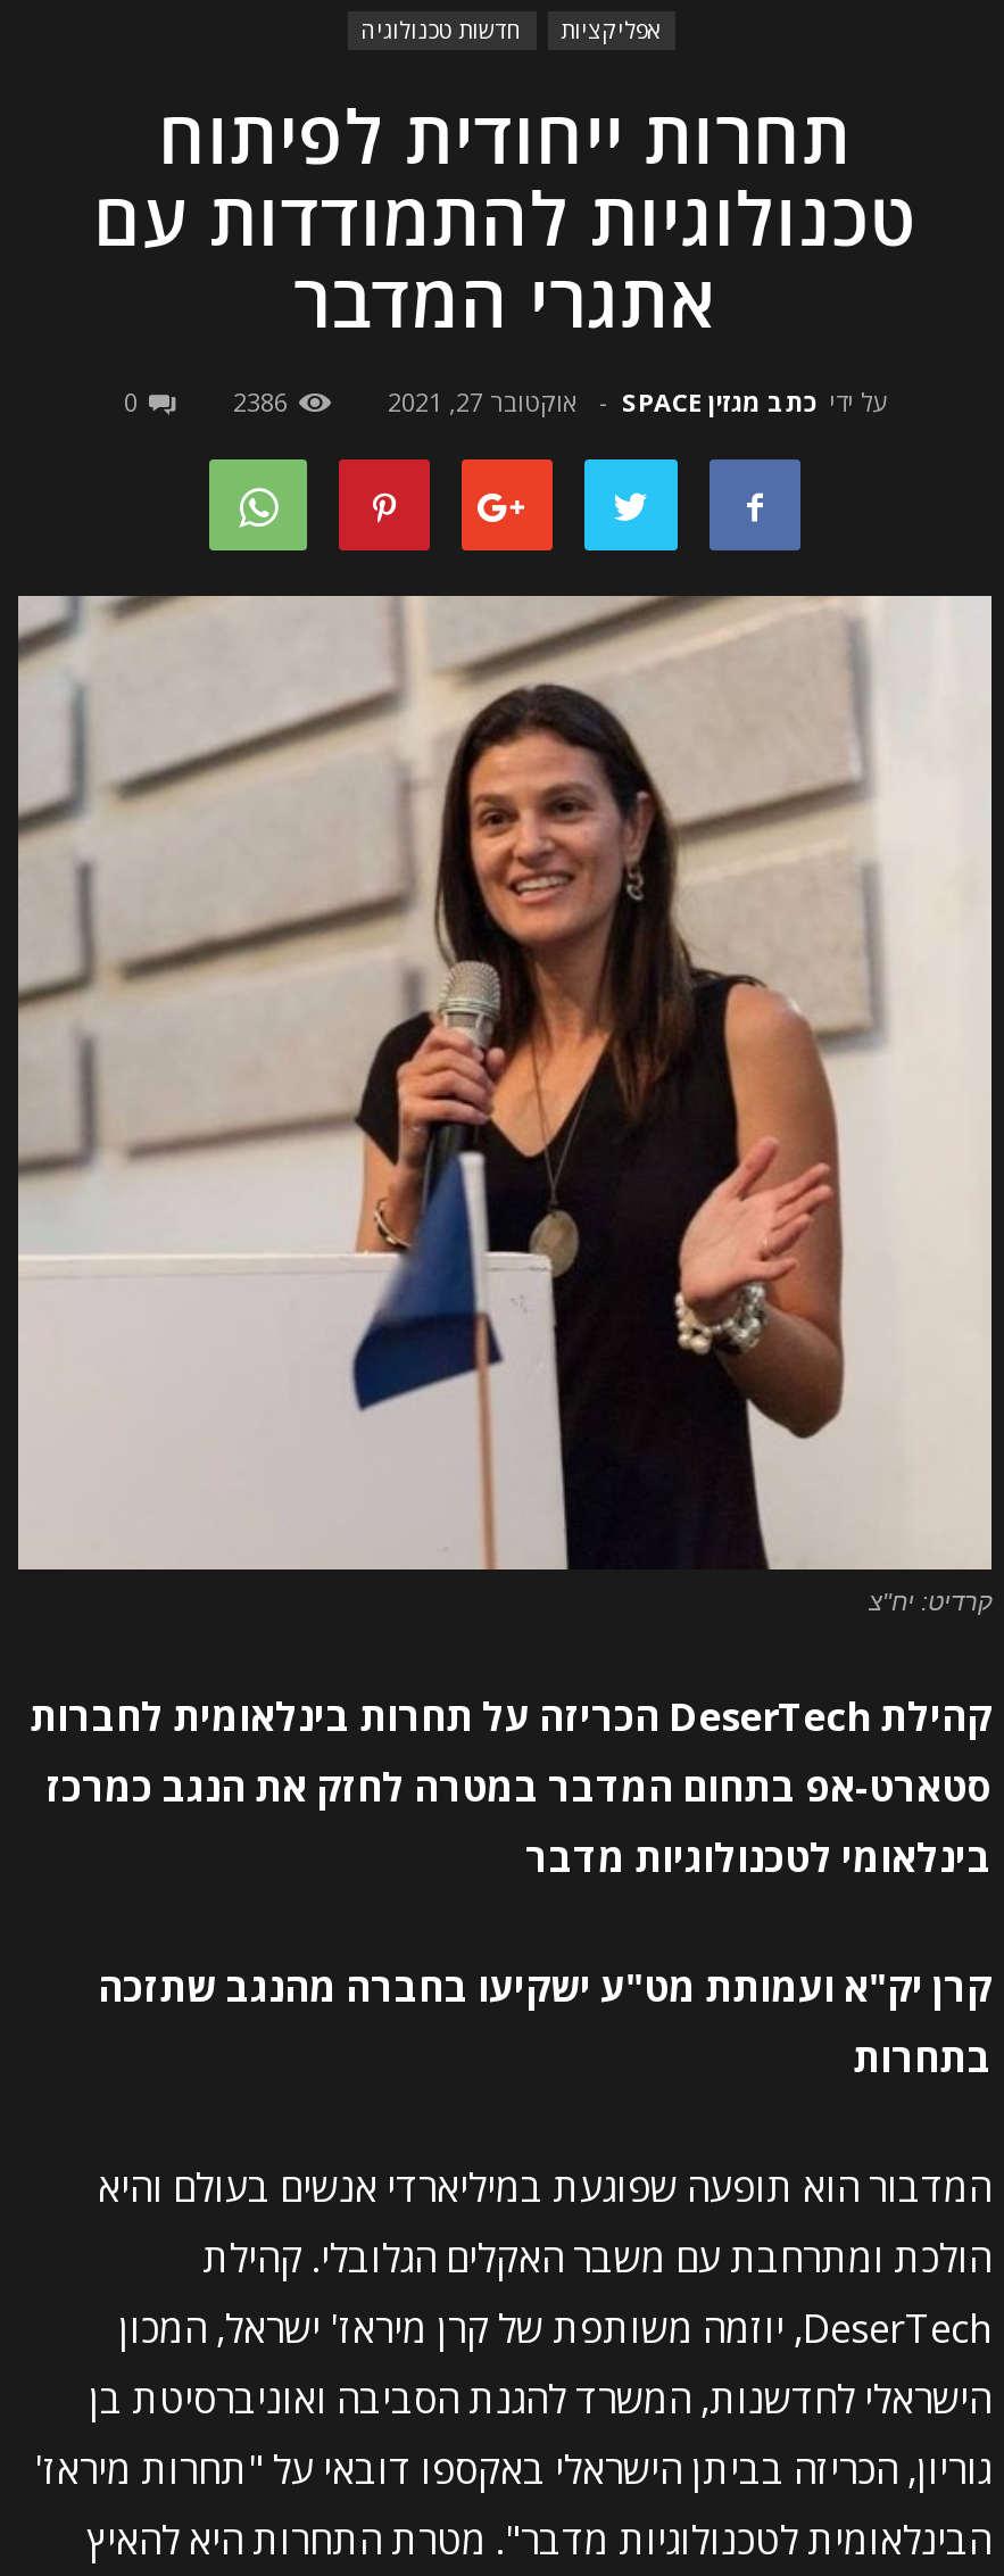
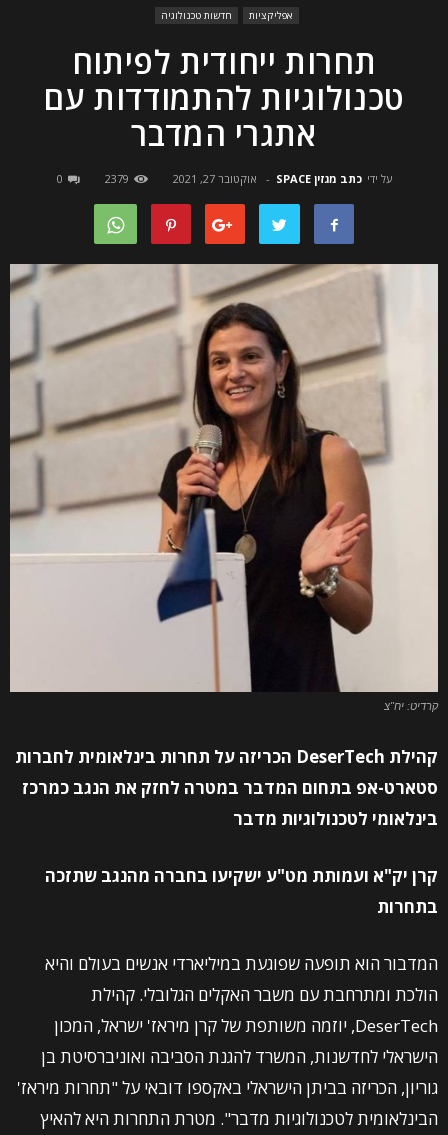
[233,384,288,419] 2386 -> [104,171,128,186] 2379

